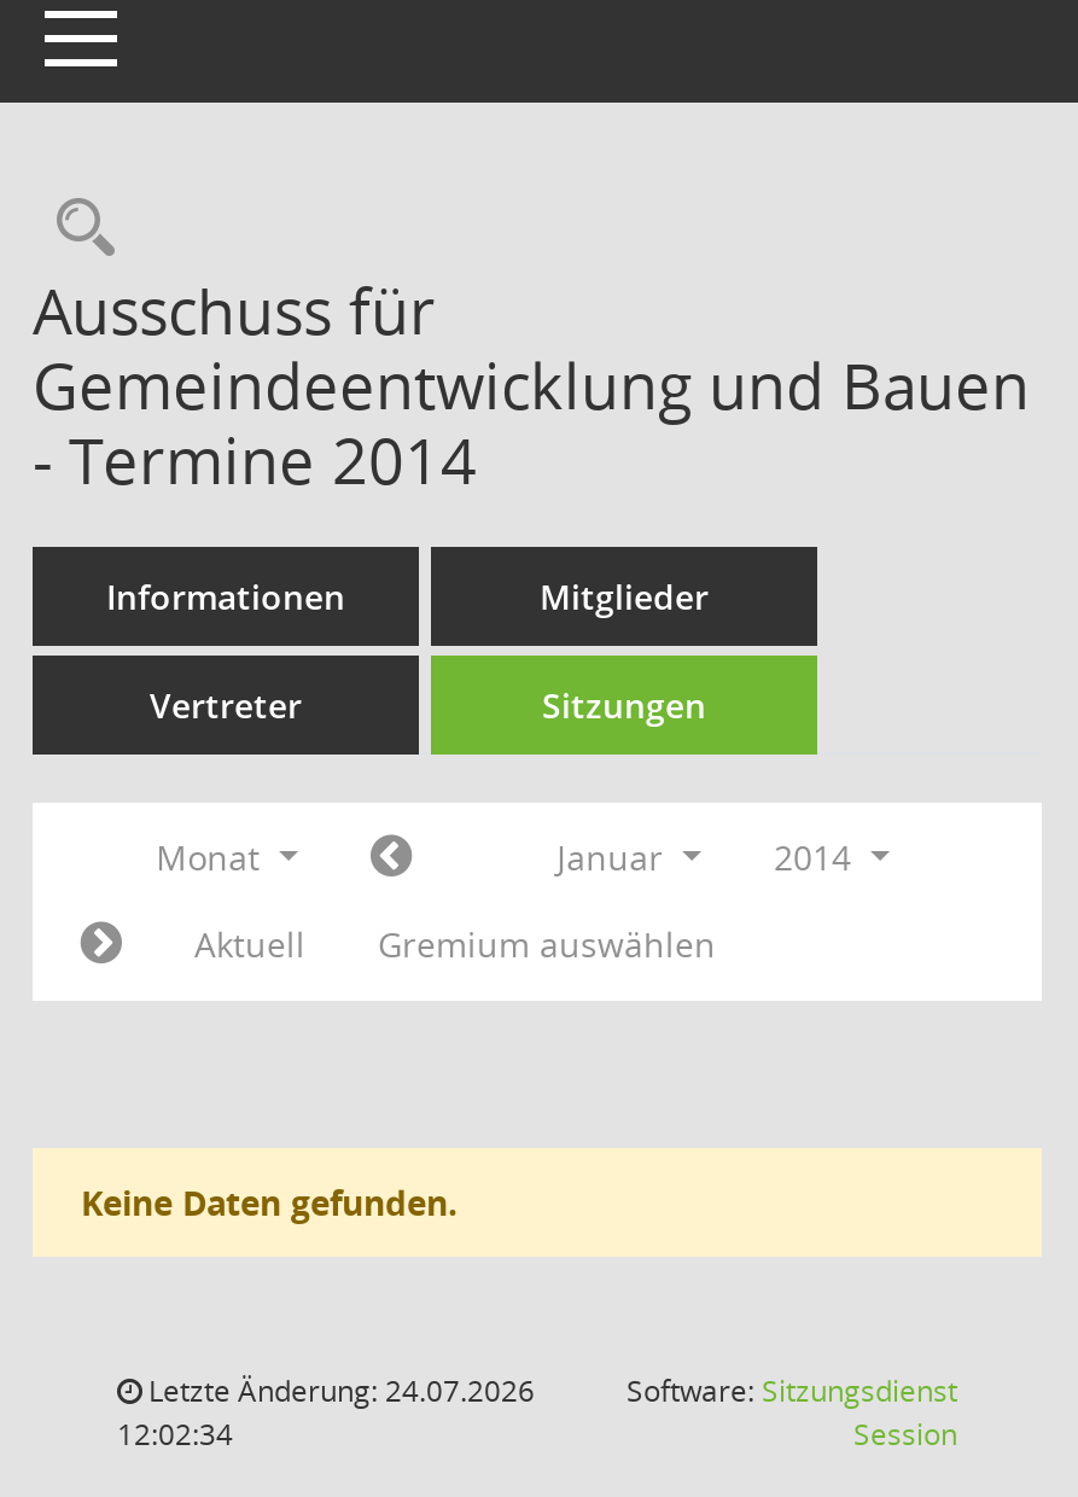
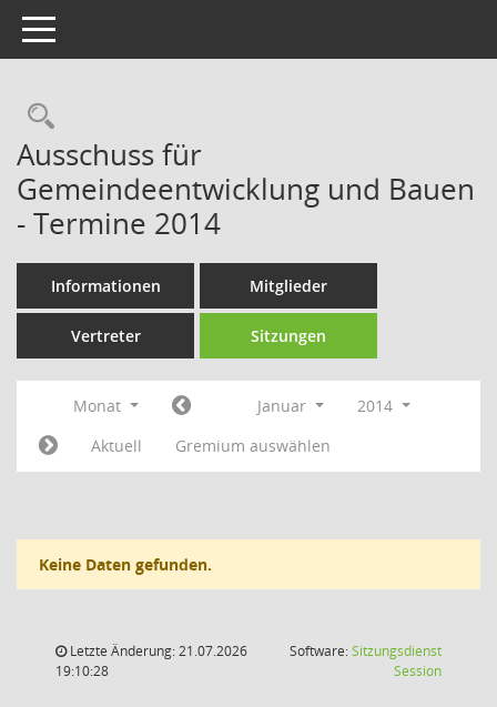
[141,1370,535,1411] Letzte Änderung: 24.07.2026 -> [67,642,247,660] Letzte Änderung: 21.07.2026
[117,1414,233,1455] 12:02:34 -> [55,661,109,680] 19:10:28

